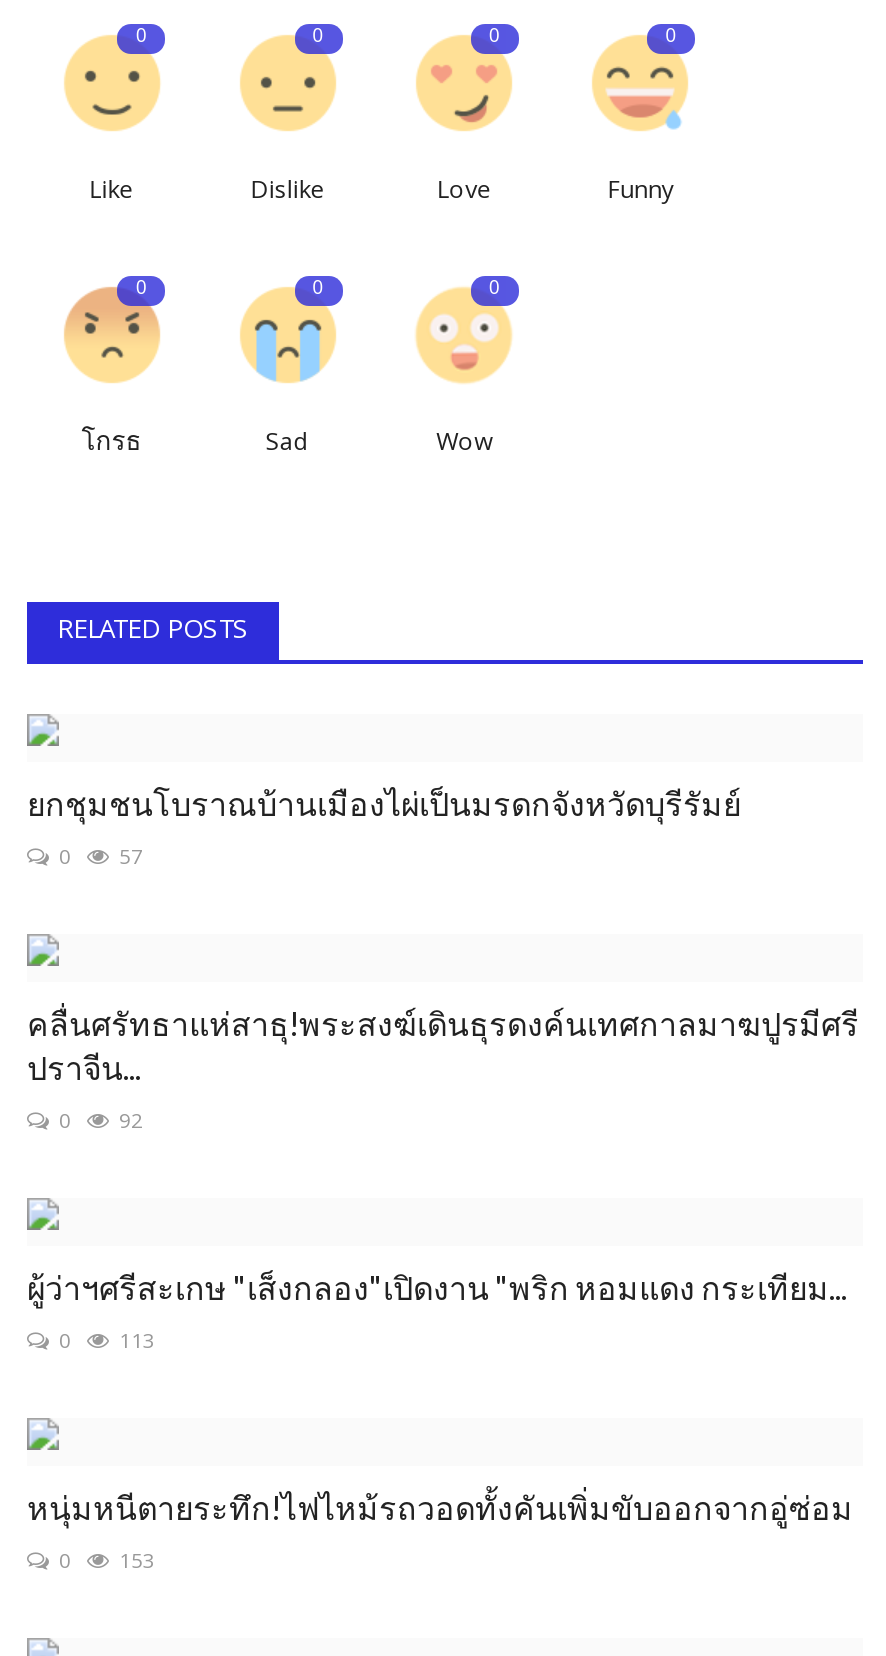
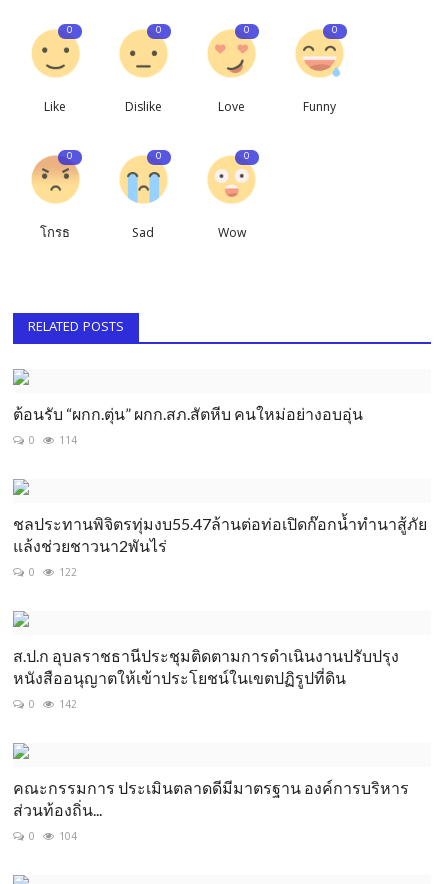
[27,784,741,822] ยกชุมชนโบราณบ้านเมืองไผ่เป็นมรดกจังหวัดบุรีรัมย์ -> [13,404,363,423] ต้อนรับ “ผกก.ตุ่น” ผกก.สภ.สัตหีบ คนใหม่อย่างอบอุ่น
[59,842,143,878] 0 57 -> [29,433,77,451] 0 114
[27,1004,859,1086] คลื่นศรัทธาแห่สาธุ!พระสงฆ์เดินธุรดงค์นเทศกาลมาฆปูรมีศรี | ปราจีน... -> [13,514,427,555] ชลประทานพิจิตรทุ่มงบ55.47ล้านต่อท่อเปิดก๊อกน้ำทำนาสู้ภัย | แล้งช่วยชาวนา2พันไร่
[59,1106,143,1142] 0 92 -> [29,565,77,583] 0 122
[27,1268,847,1306] ผู้ว่าฯศรีสะเกษ "เส็งกลอง"เปิดงาน "พริก หอมแดง กระเทียม... -> [13,646,399,687] ส.ป.ก อุบลราชธานีประชุมติดตามการดำเนินงานปรับปรุง | หนังสืออนุญาตให้เข้าประโยชน์ในเขตปฏิรูปที่ดิน
[59,1326,155,1362] 0 113 -> [29,697,77,715] 0 142
[27,1488,853,1526] หนุ่มหนีตายระทึก!ไฟไหม้รถวอดทั้งคันเพิ่มขับออกจากอู่ซ่อม -> [13,778,409,819] คณะกรรมการ ประเมินตลาดดีมีมาตรฐาน องค์การบริหาร | ส่วนท้องถิ่น...
[59,1546,155,1582] 0 153 -> [29,829,77,847] 0 104

